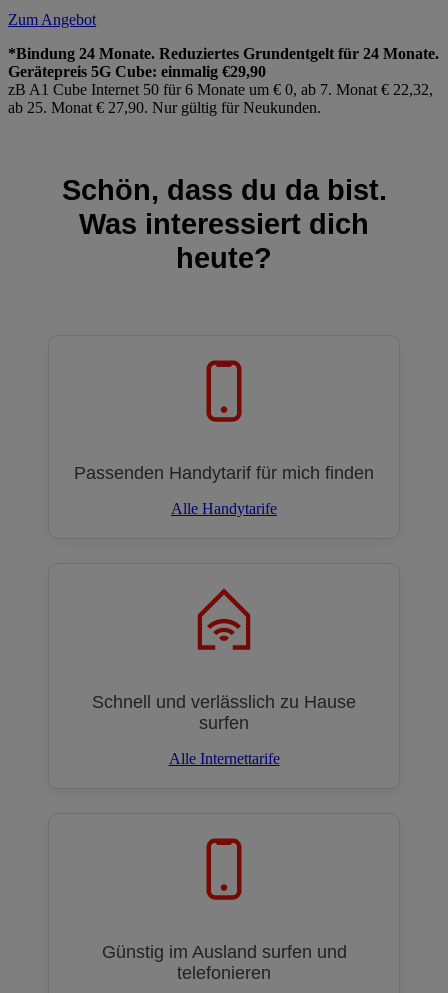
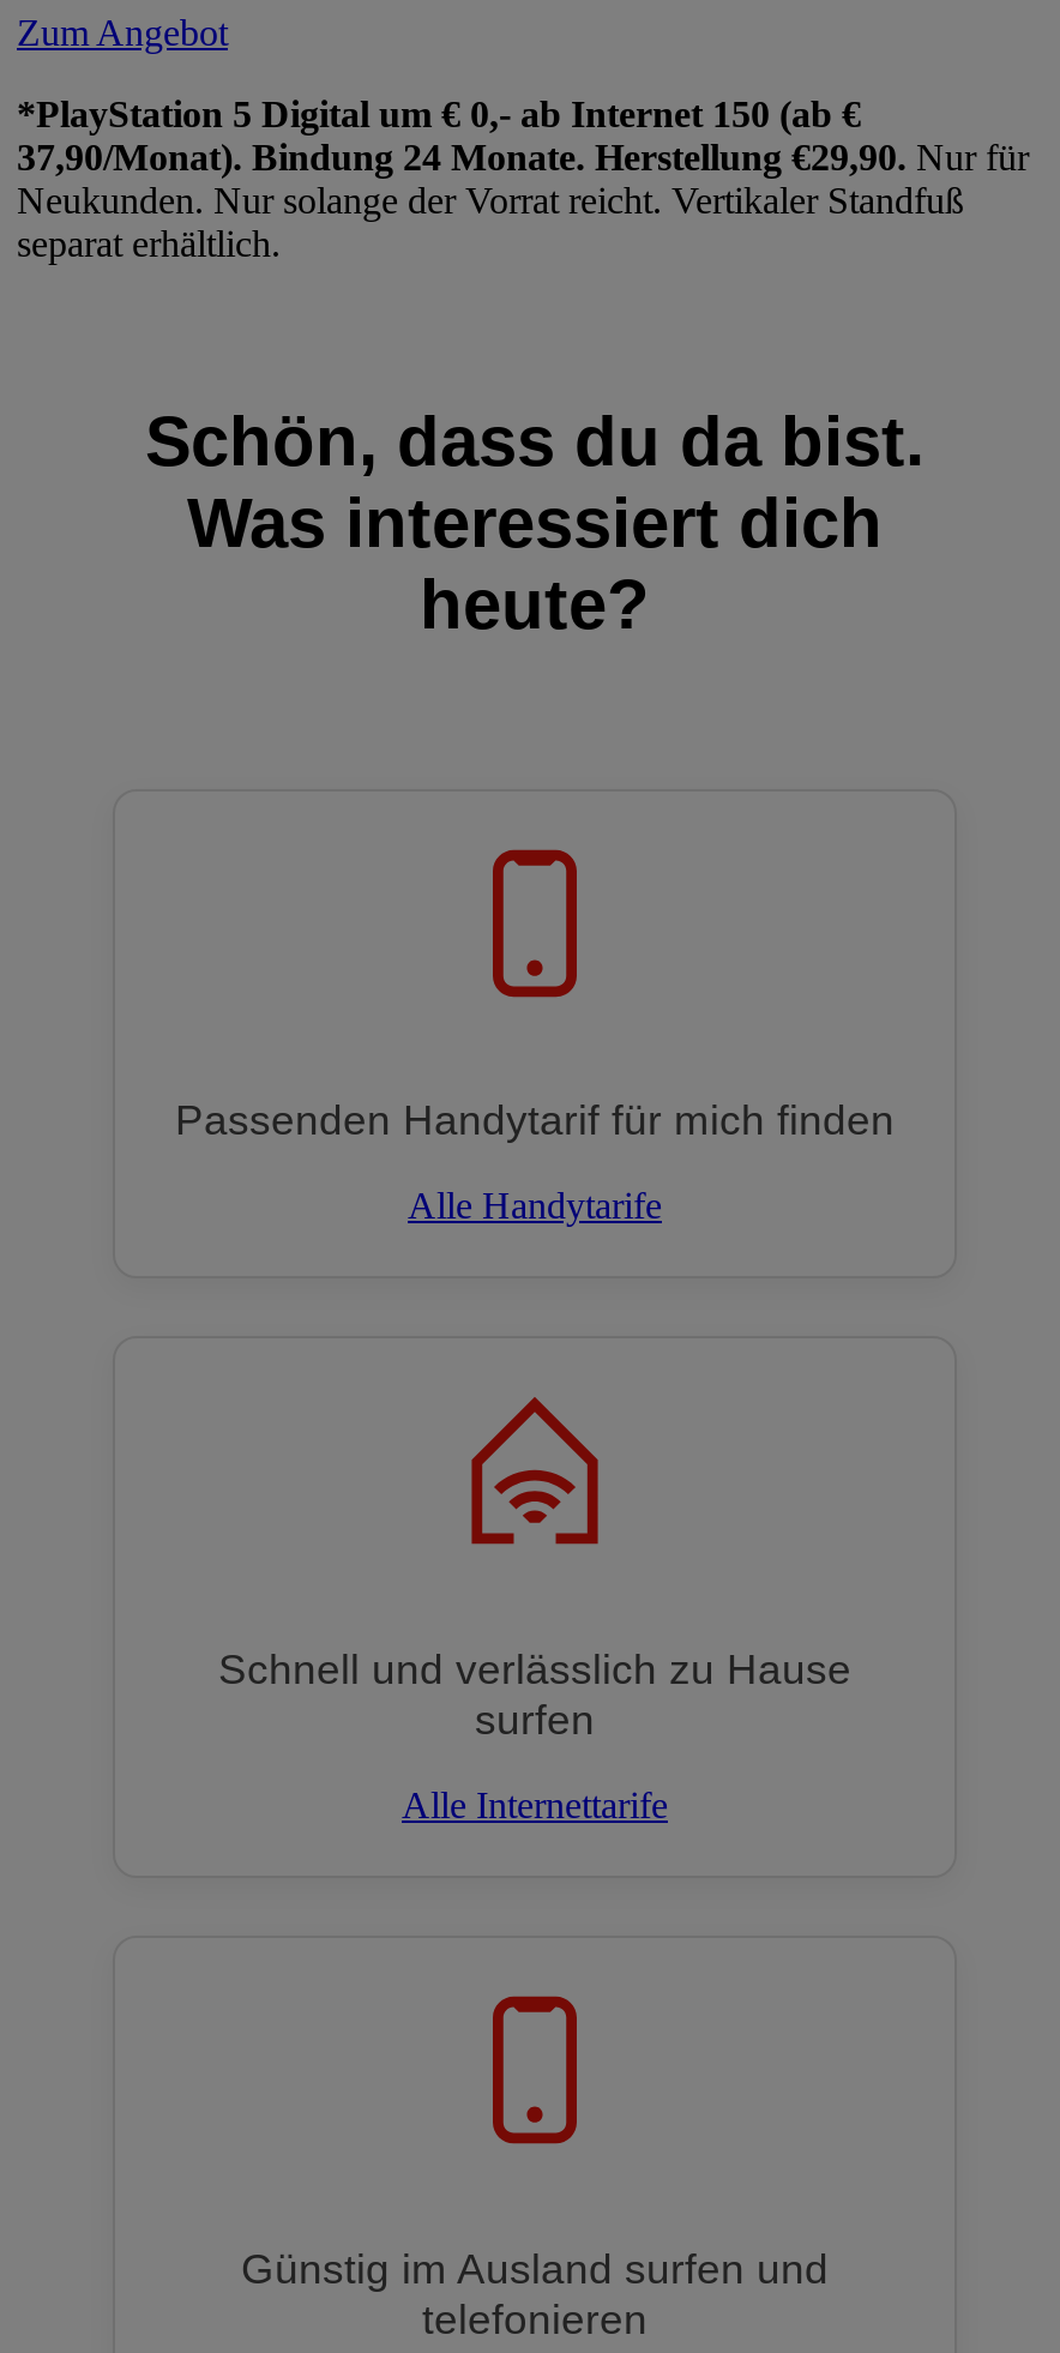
[8,45,439,116] *Bindung 24 Monate. Reduziertes Grundentgelt für 24 Monate. | Gerätepreis 5G Cube: einmalig €29,90 | zB A1 Cube Internet 50 für 6 Monate um € 0, ab 7. Monat € 22,32, | ab 25. Monat € 27,90. Nur gültig für Neukunden. -> [17,93,1029,263] *PlayStation 5 Digital um € 0,- ab Internet 150 (ab € | 37,90/Monat). Bindung 24 Monate. Herstellung €29,90. Nur für | Neukunden. Nur solange der Vorrat reicht. Vertikaler Standfuß | separat erhältlich.

